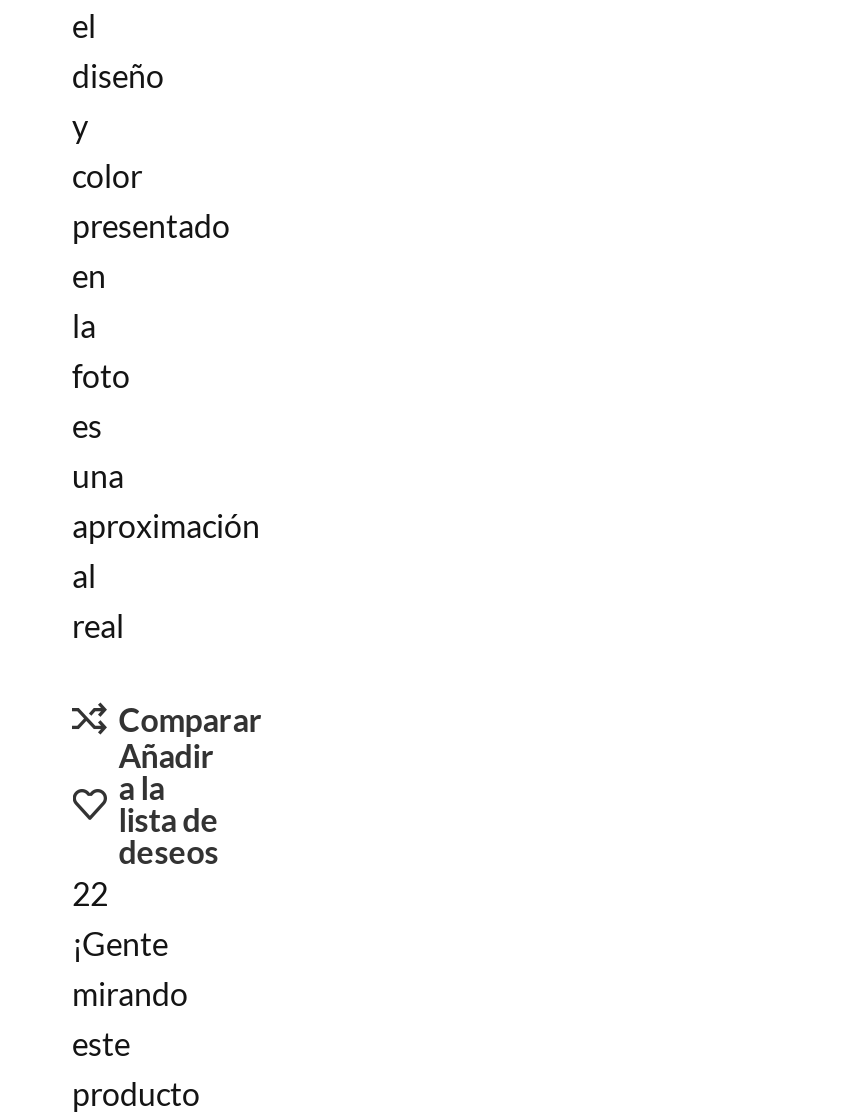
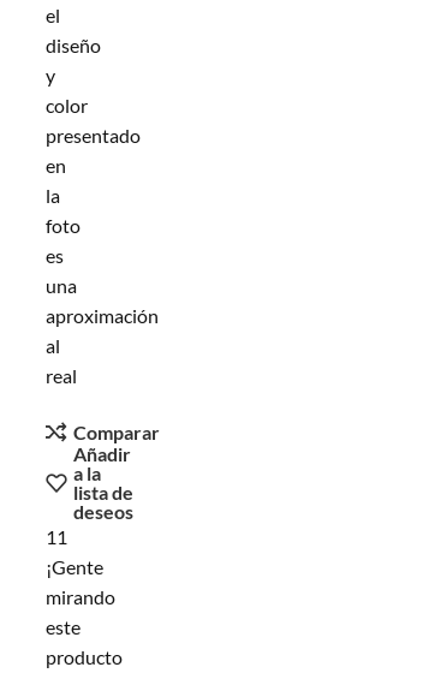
[72,874,108,912] 22 -> [45,525,67,548] 11

